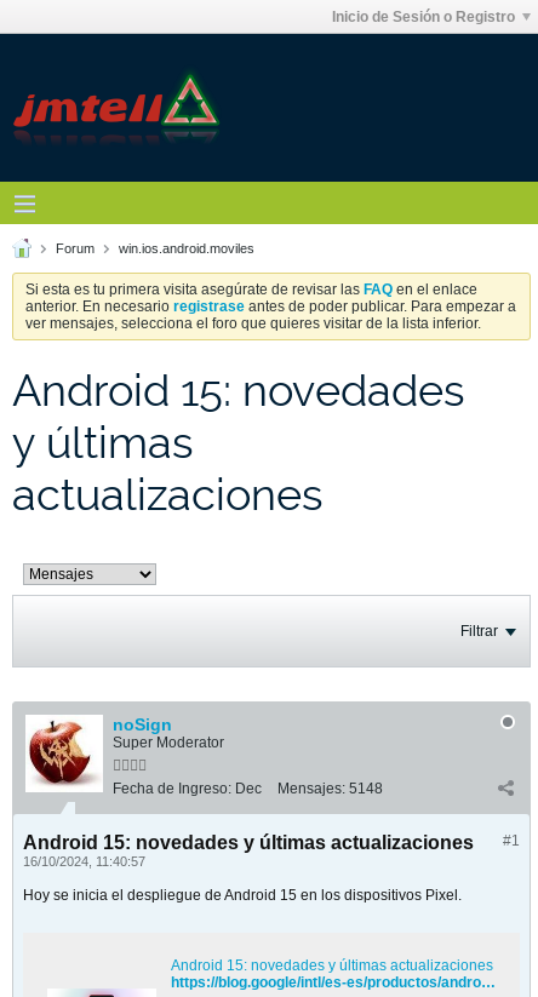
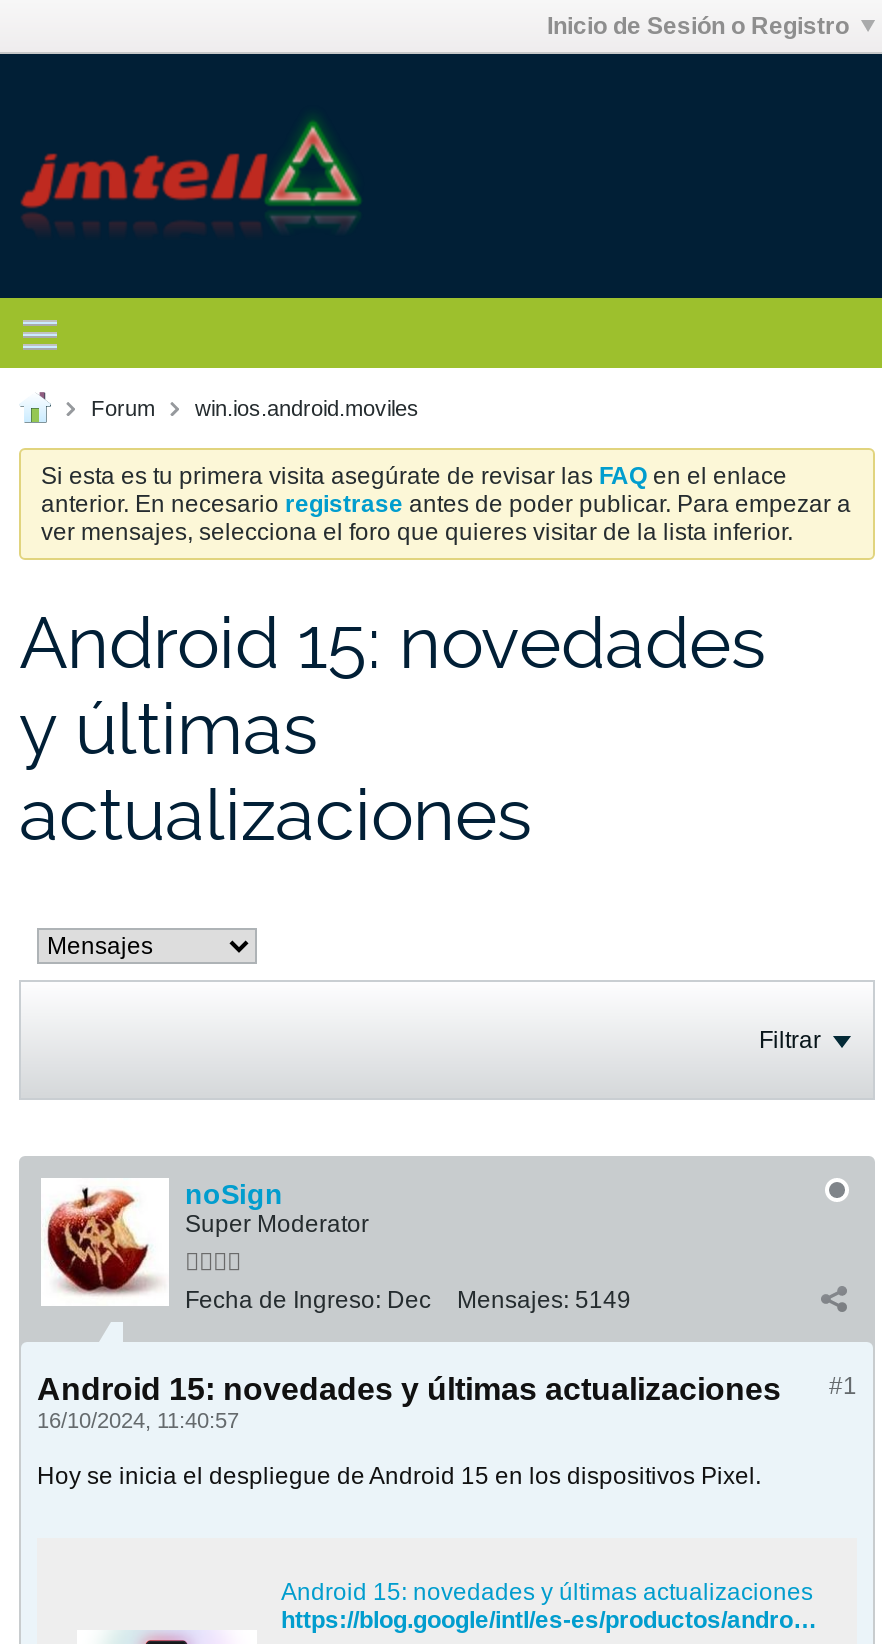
[113,780,383,797] Fecha de Ingreso: Dec Mensajes: 5148 -> [185,1286,631,1314] Fecha de Ingreso: Dec Mensajes: 5149

